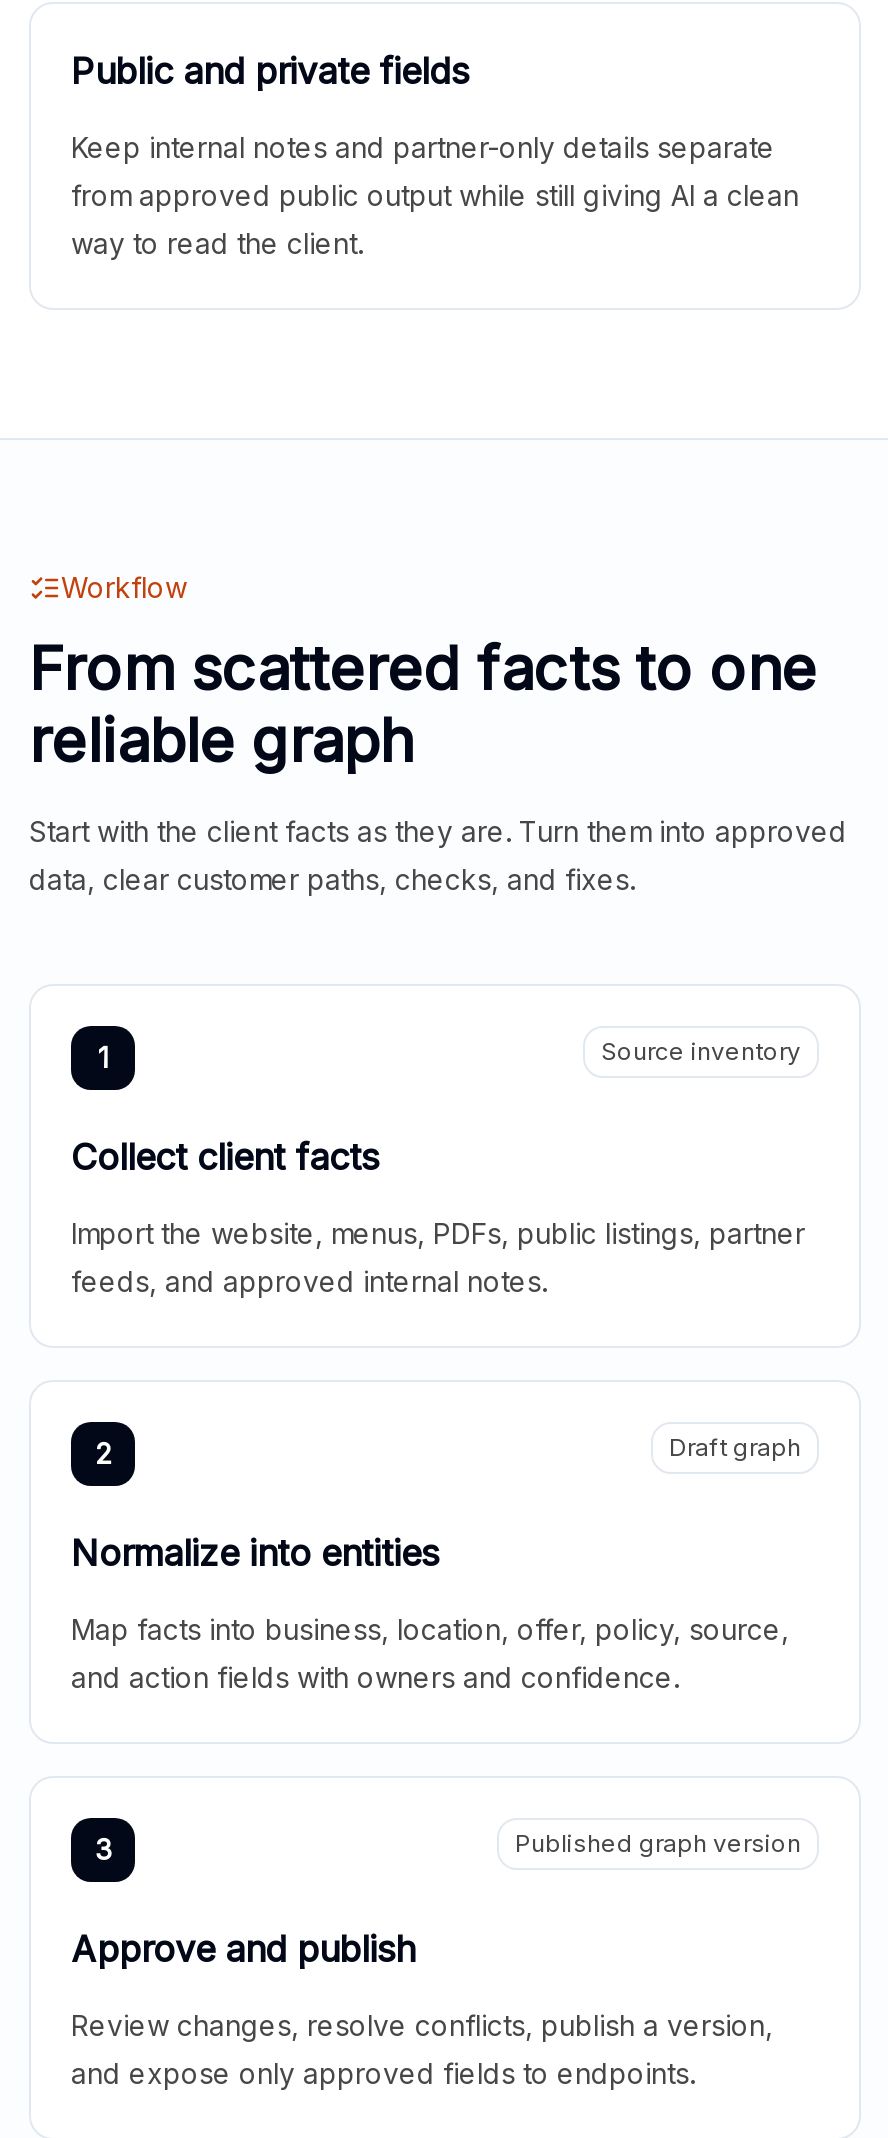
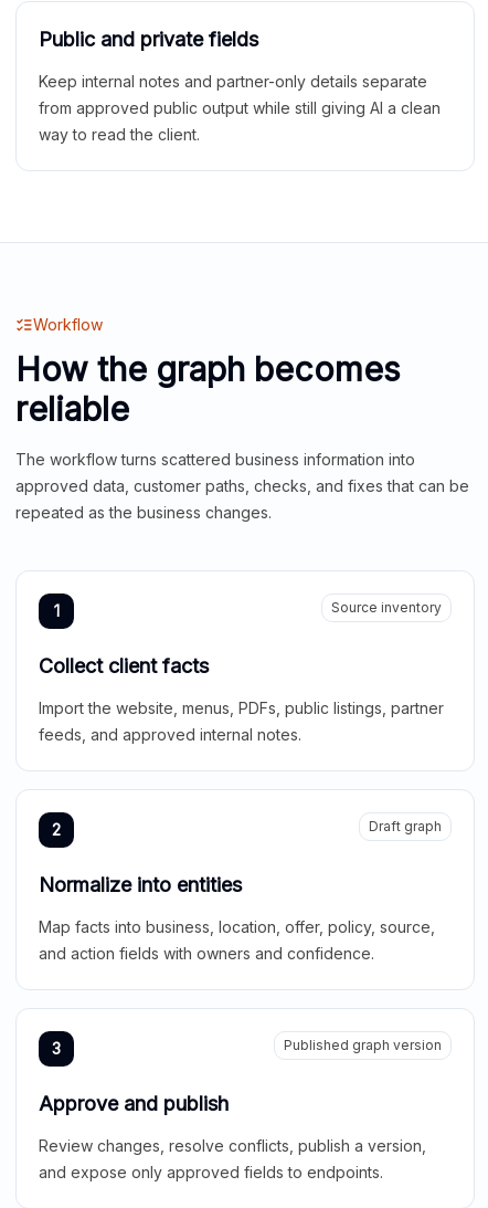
[29,632,817,776] From scattered facts to one | reliable graph -> [15,349,400,429] How the graph becomes | reliable
[29,814,847,896] Start with the client facts as they are. Turn them into approved | data, clear customer paths, checks, and fixes. -> [15,450,469,522] The workflow turns scattered business information into | approved data, customer paths, checks, and fixes that can be | repeated as the business changes.

